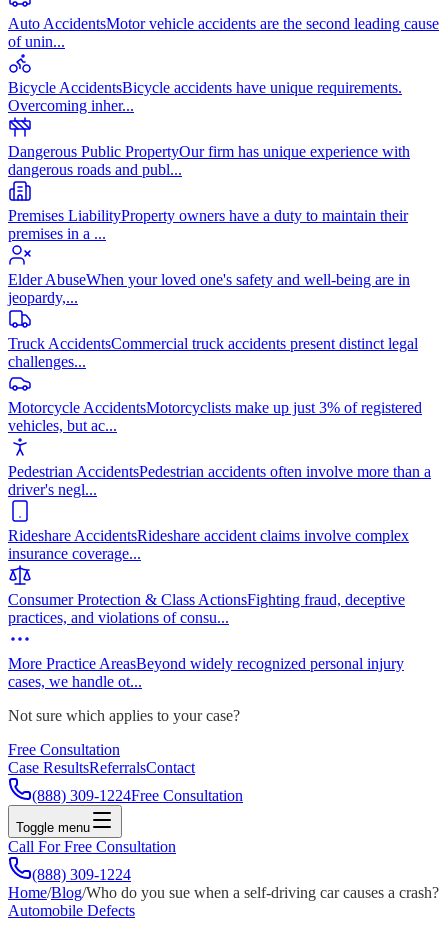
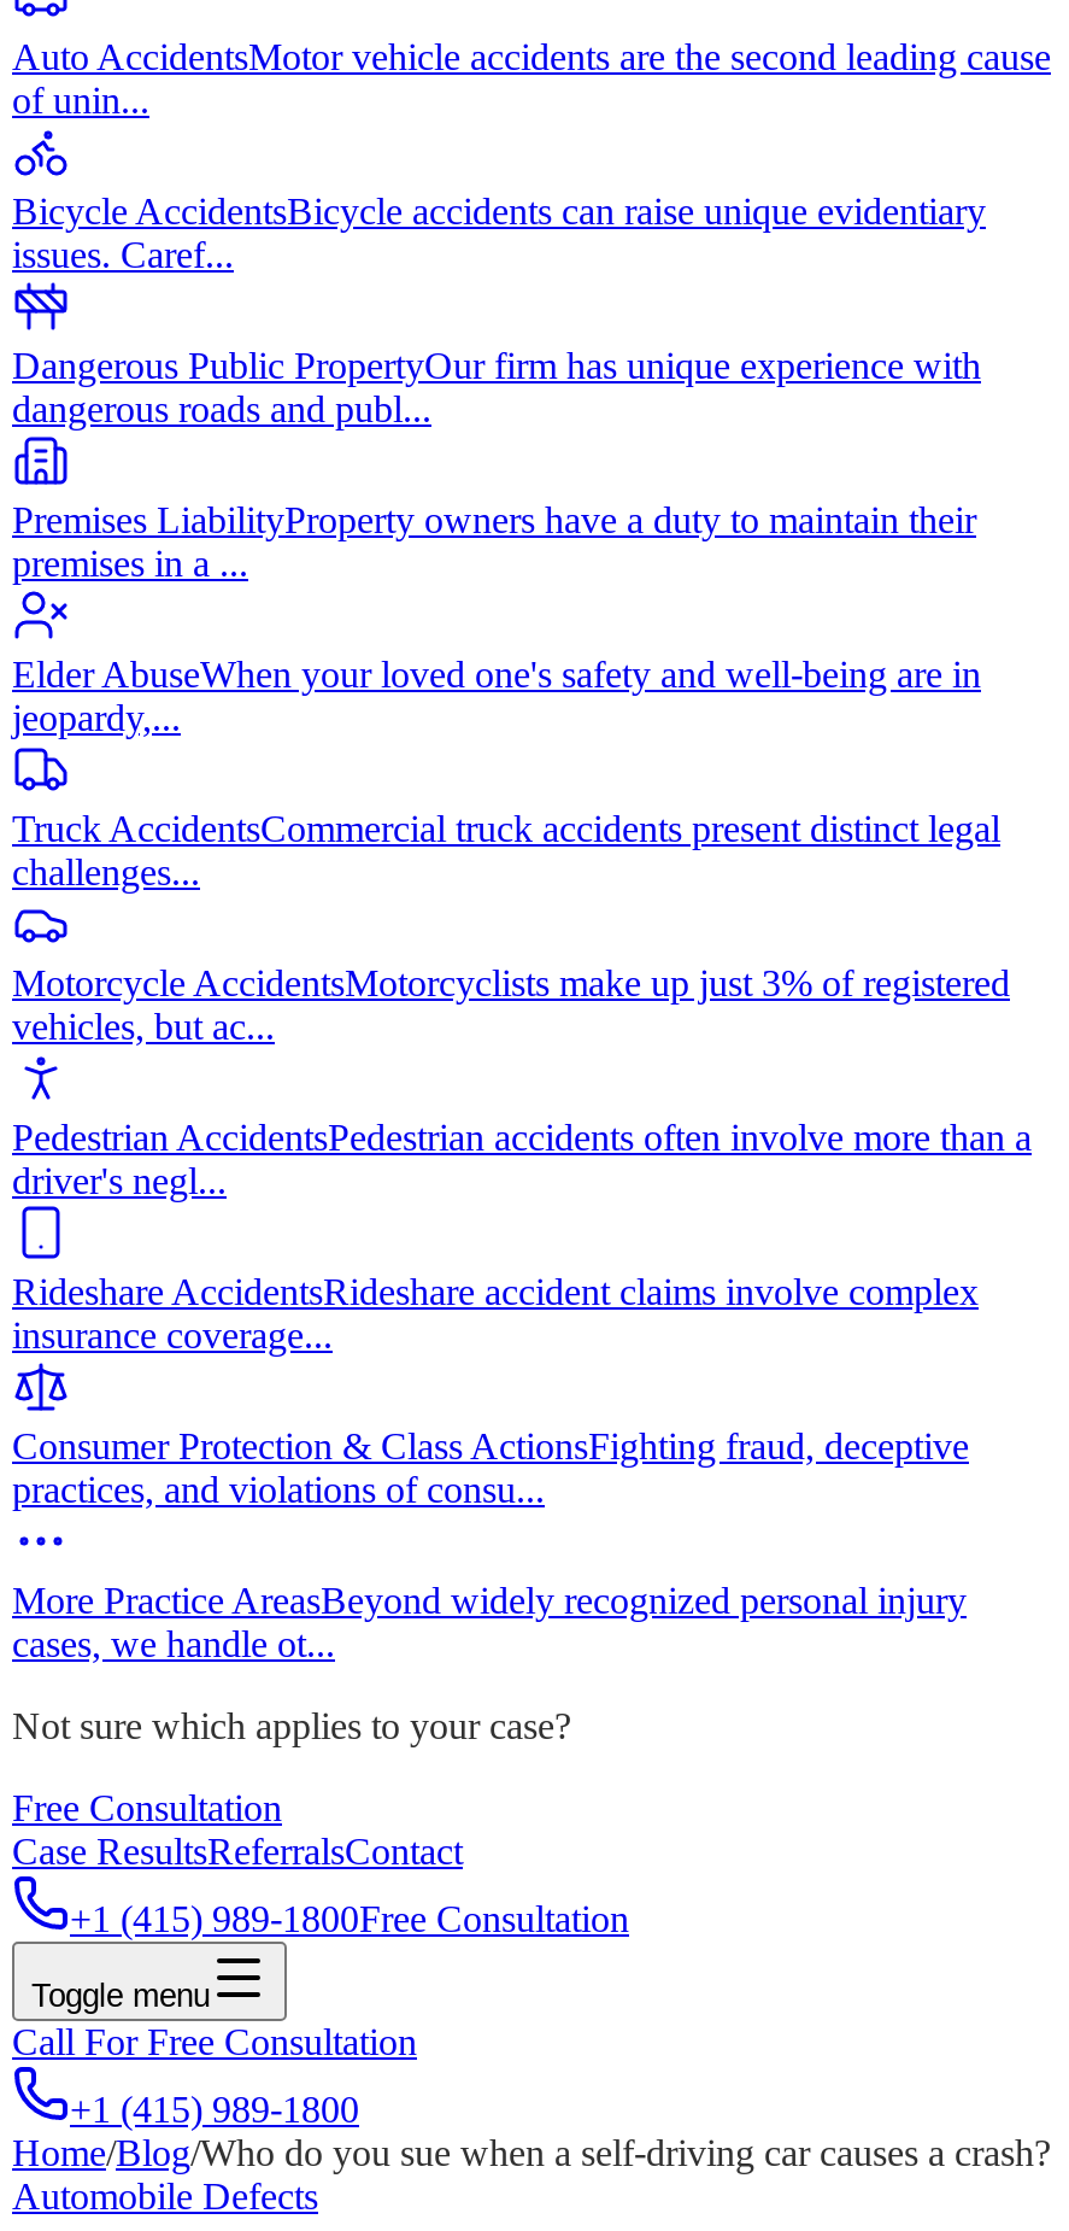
[8,79,402,114] Bicycle AccidentsBicycle accidents have unique requirements. | Overcoming inher... -> [12,192,986,276] Bicycle AccidentsBicycle accidents can raise unique evidentiary | issues. Caref...
[32,787,243,804] (888) 309-1224Free Consultation -> [70,1899,629,1940] +1 (415) 989-1800Free Consultation
[32,866,131,883] (888) 309-1224 -> [70,2090,359,2131] +1 (415) 989-1800

